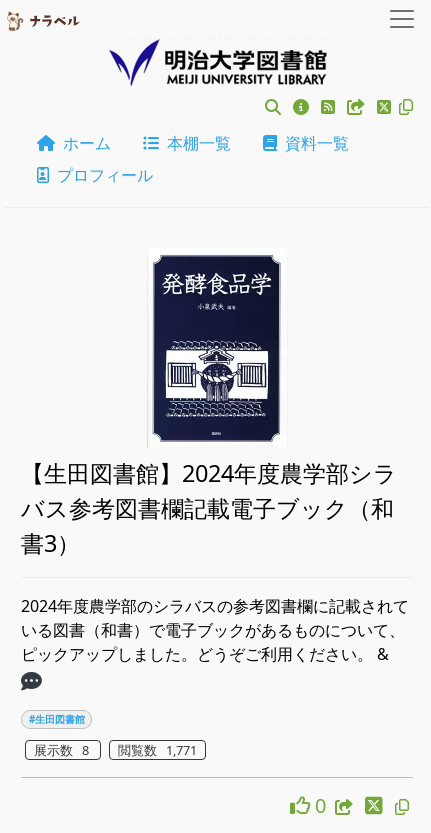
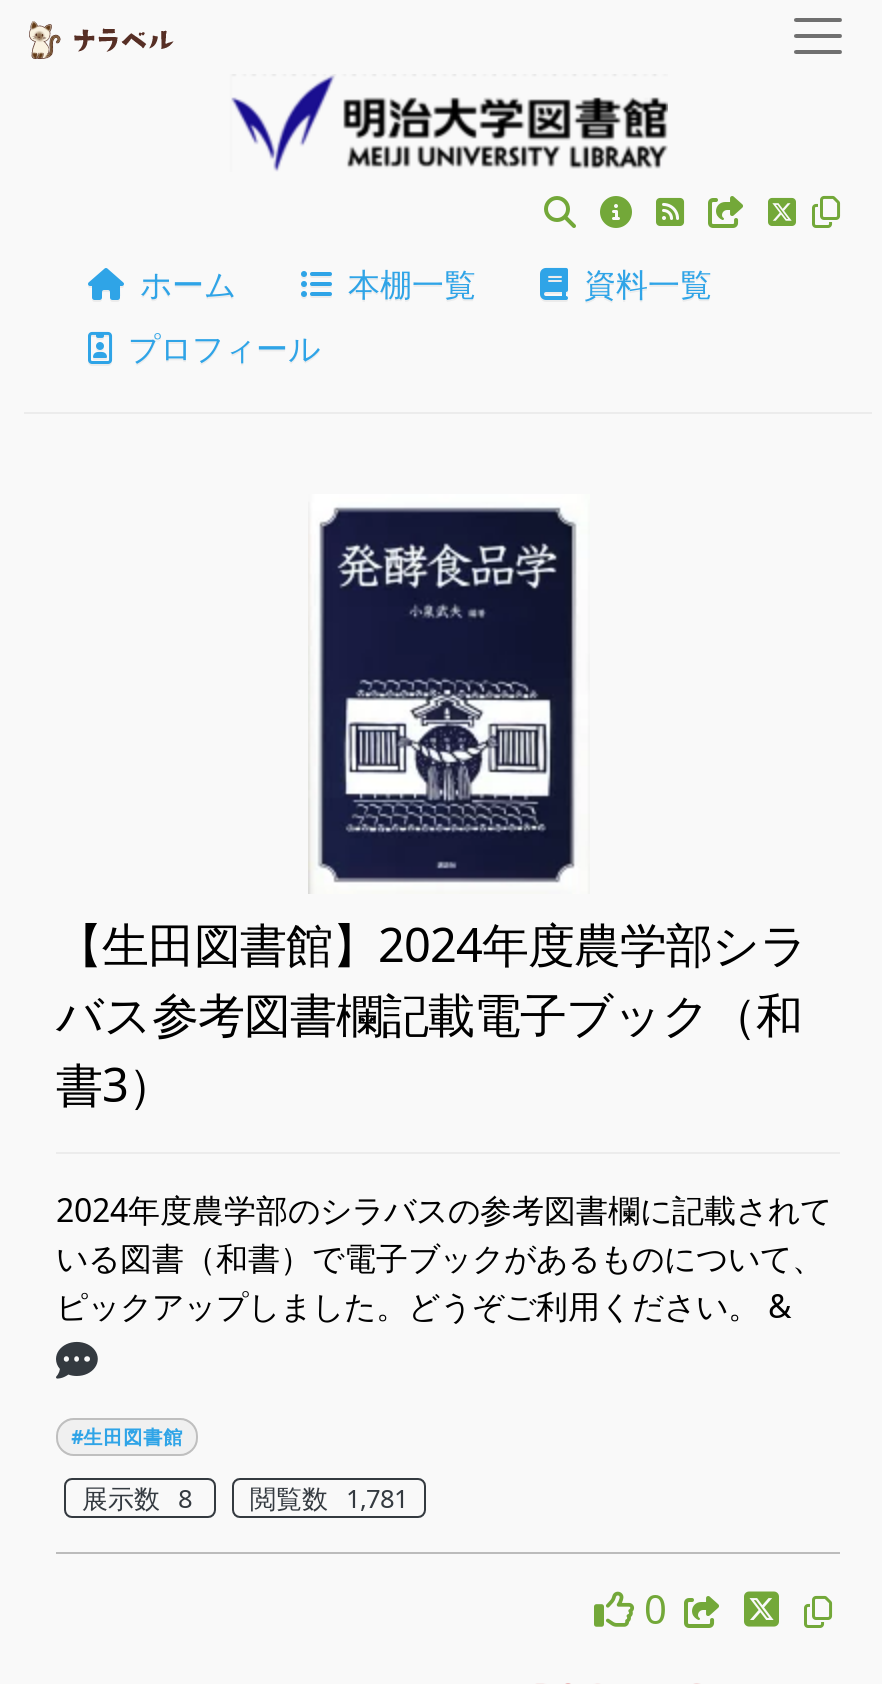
[34,741,197,759] 展示数 8 閲覧数 1,771 -> [82,1480,408,1516] 展示数 8 閲覧数 1,781

